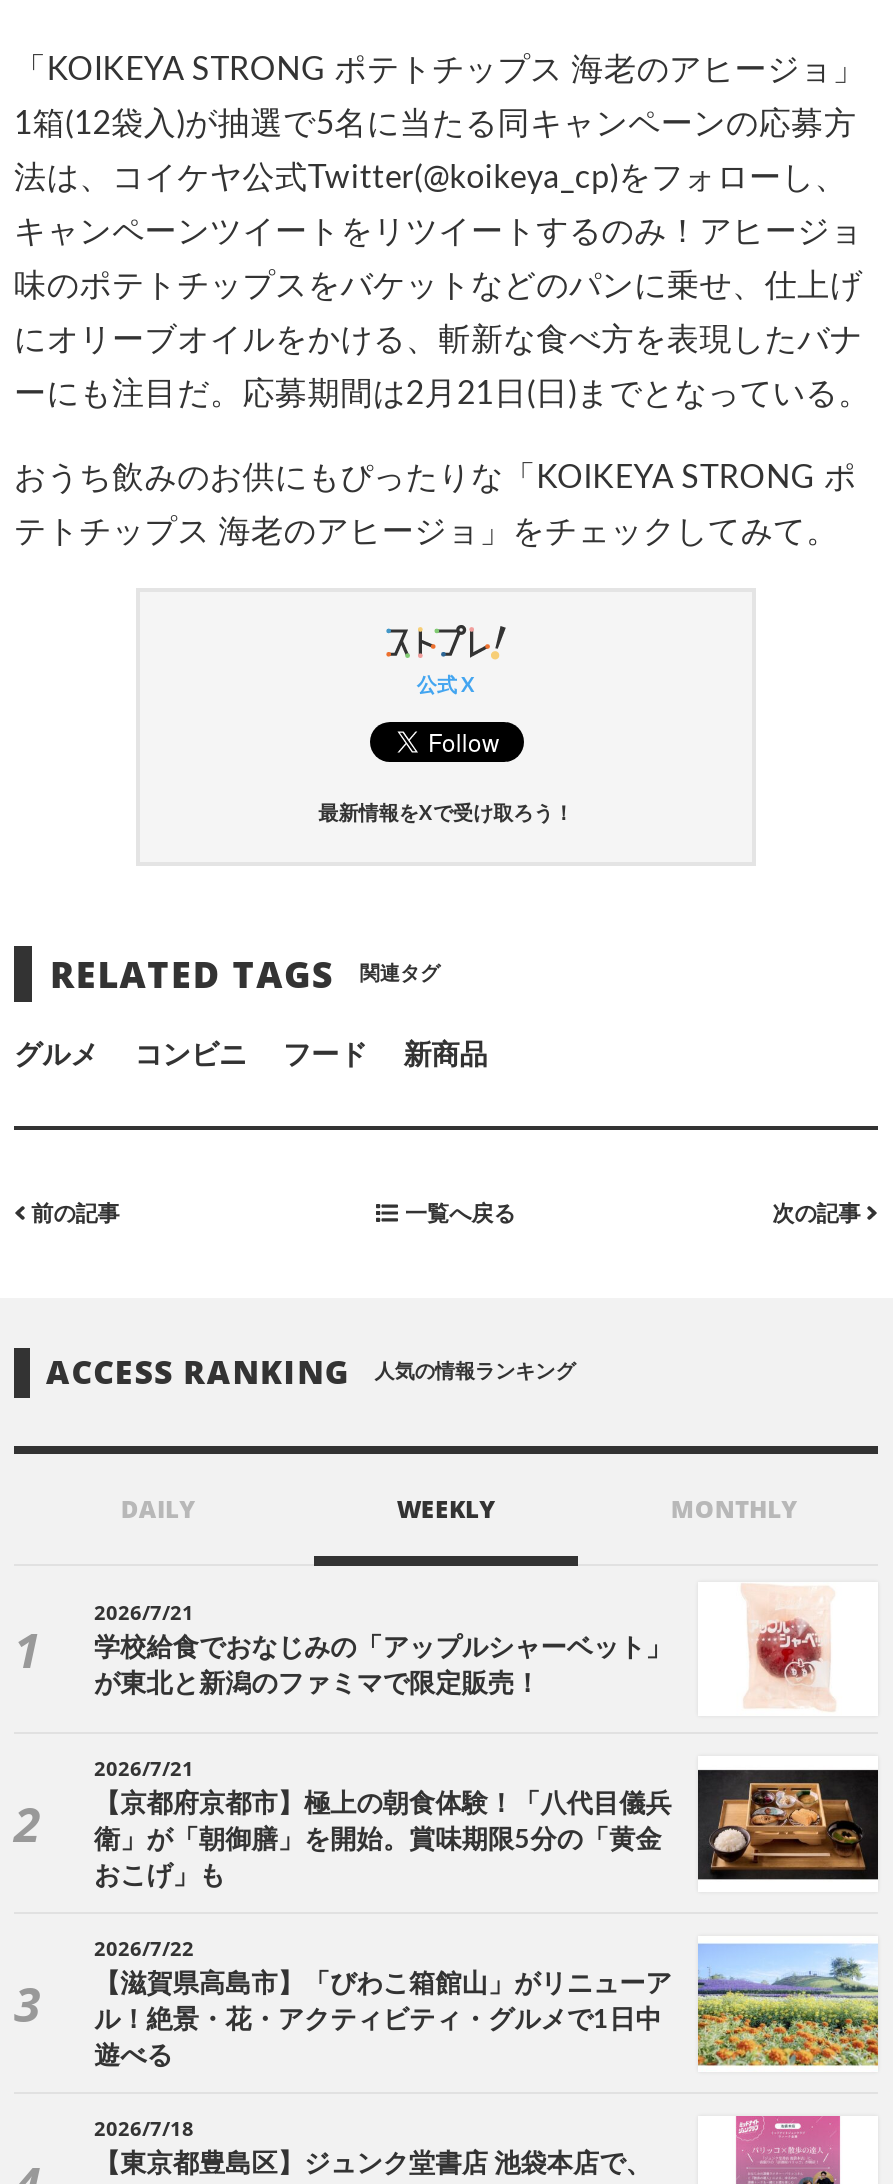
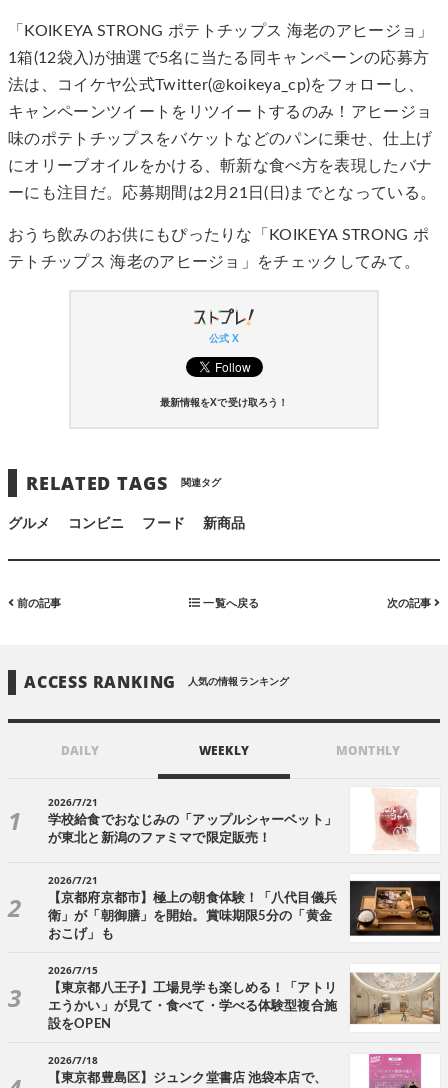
[94,1935,880,2071] [image] | 2026/7/22 | 【滋賀県高島市】「びわこ箱館山」がリニューア | ル！絶景・花・アクティビティ・グルメで1日中 | 遊べる -> [48,963,441,1031] [image] | 2026/7/15 | 【東京都八王子】工場見学も楽しめる！「アトリ | エうかい」が見て・食べて・学べる体験型複合施 | 設をOPEN

